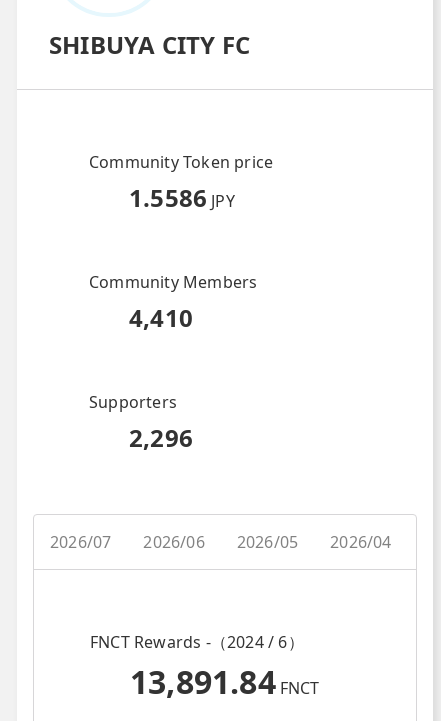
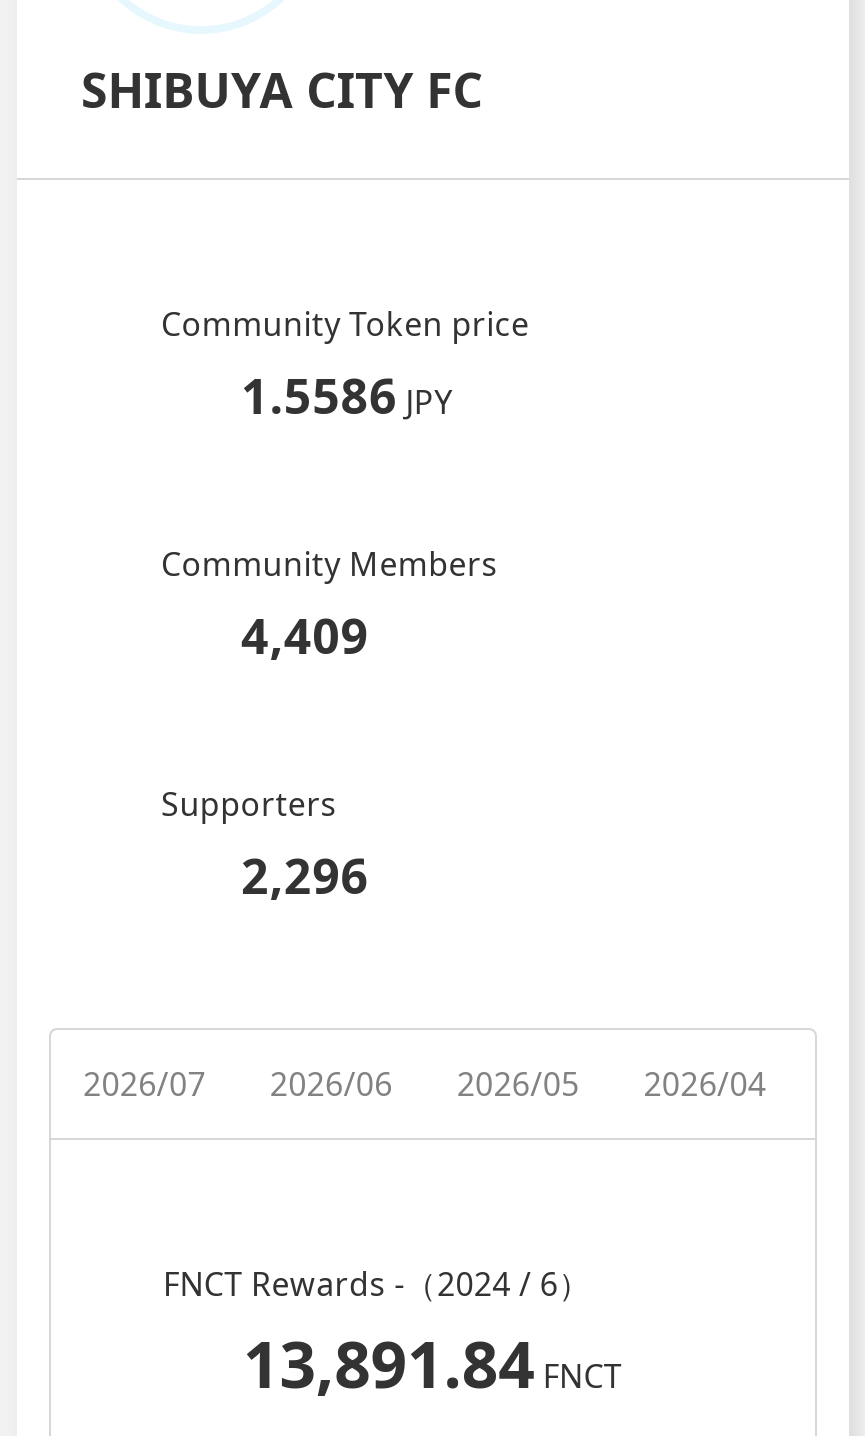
[129,301,193,334] 4,410 -> [241,602,369,668] 4,409

